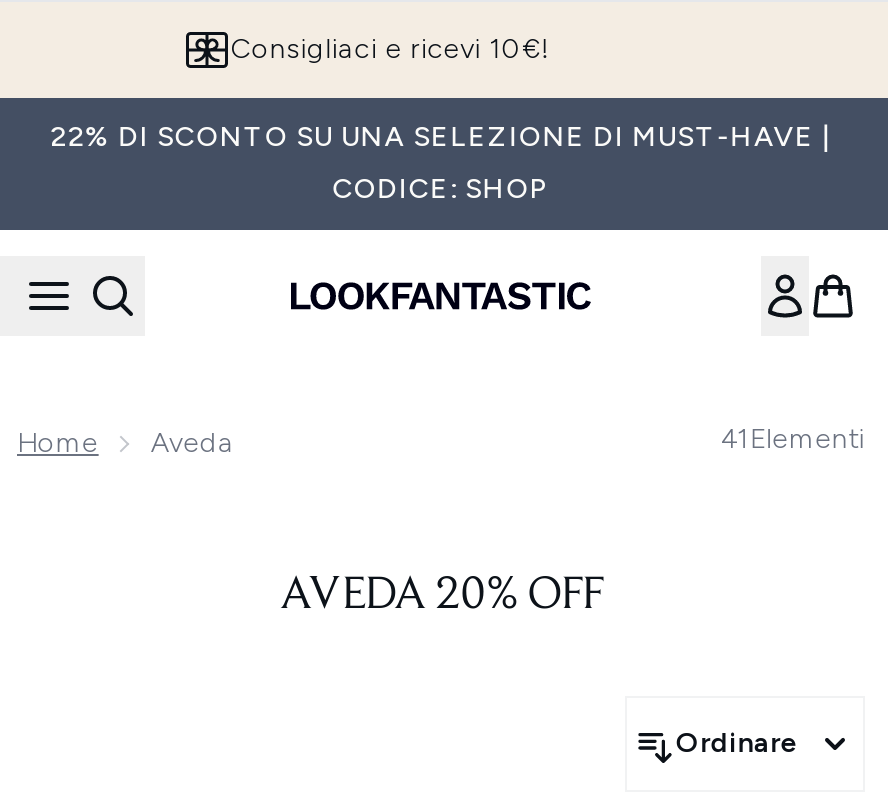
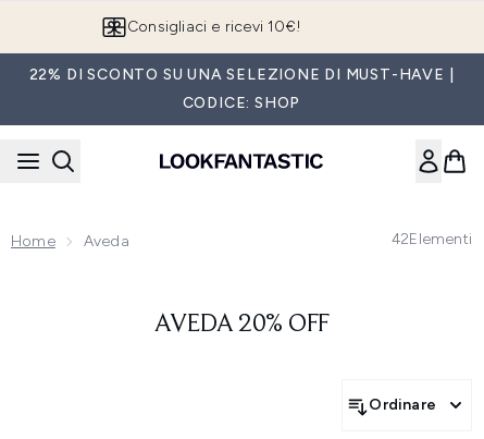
[721,422,865,456] 41 Elementi -> [392,230,472,248] 42 Elementi

